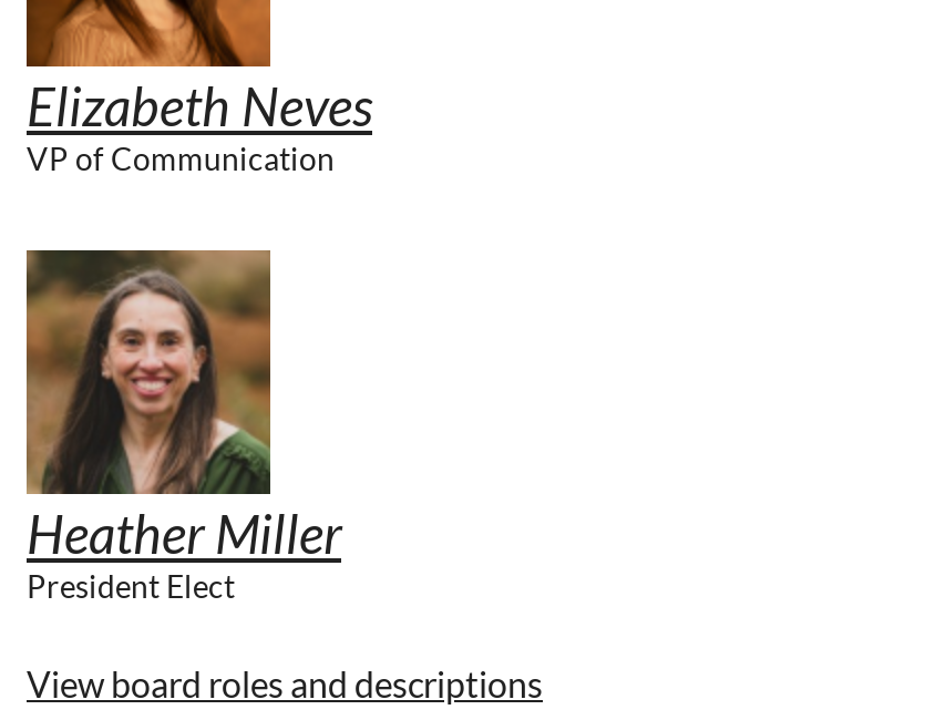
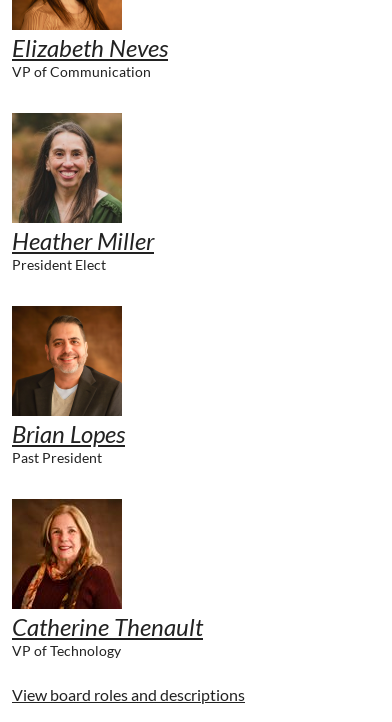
none -> [11,498,203,659] [image] | Catherine Thenault | VP of Technology
none -> [12,298,125,466] [image] | Brian Lopes | Past President

